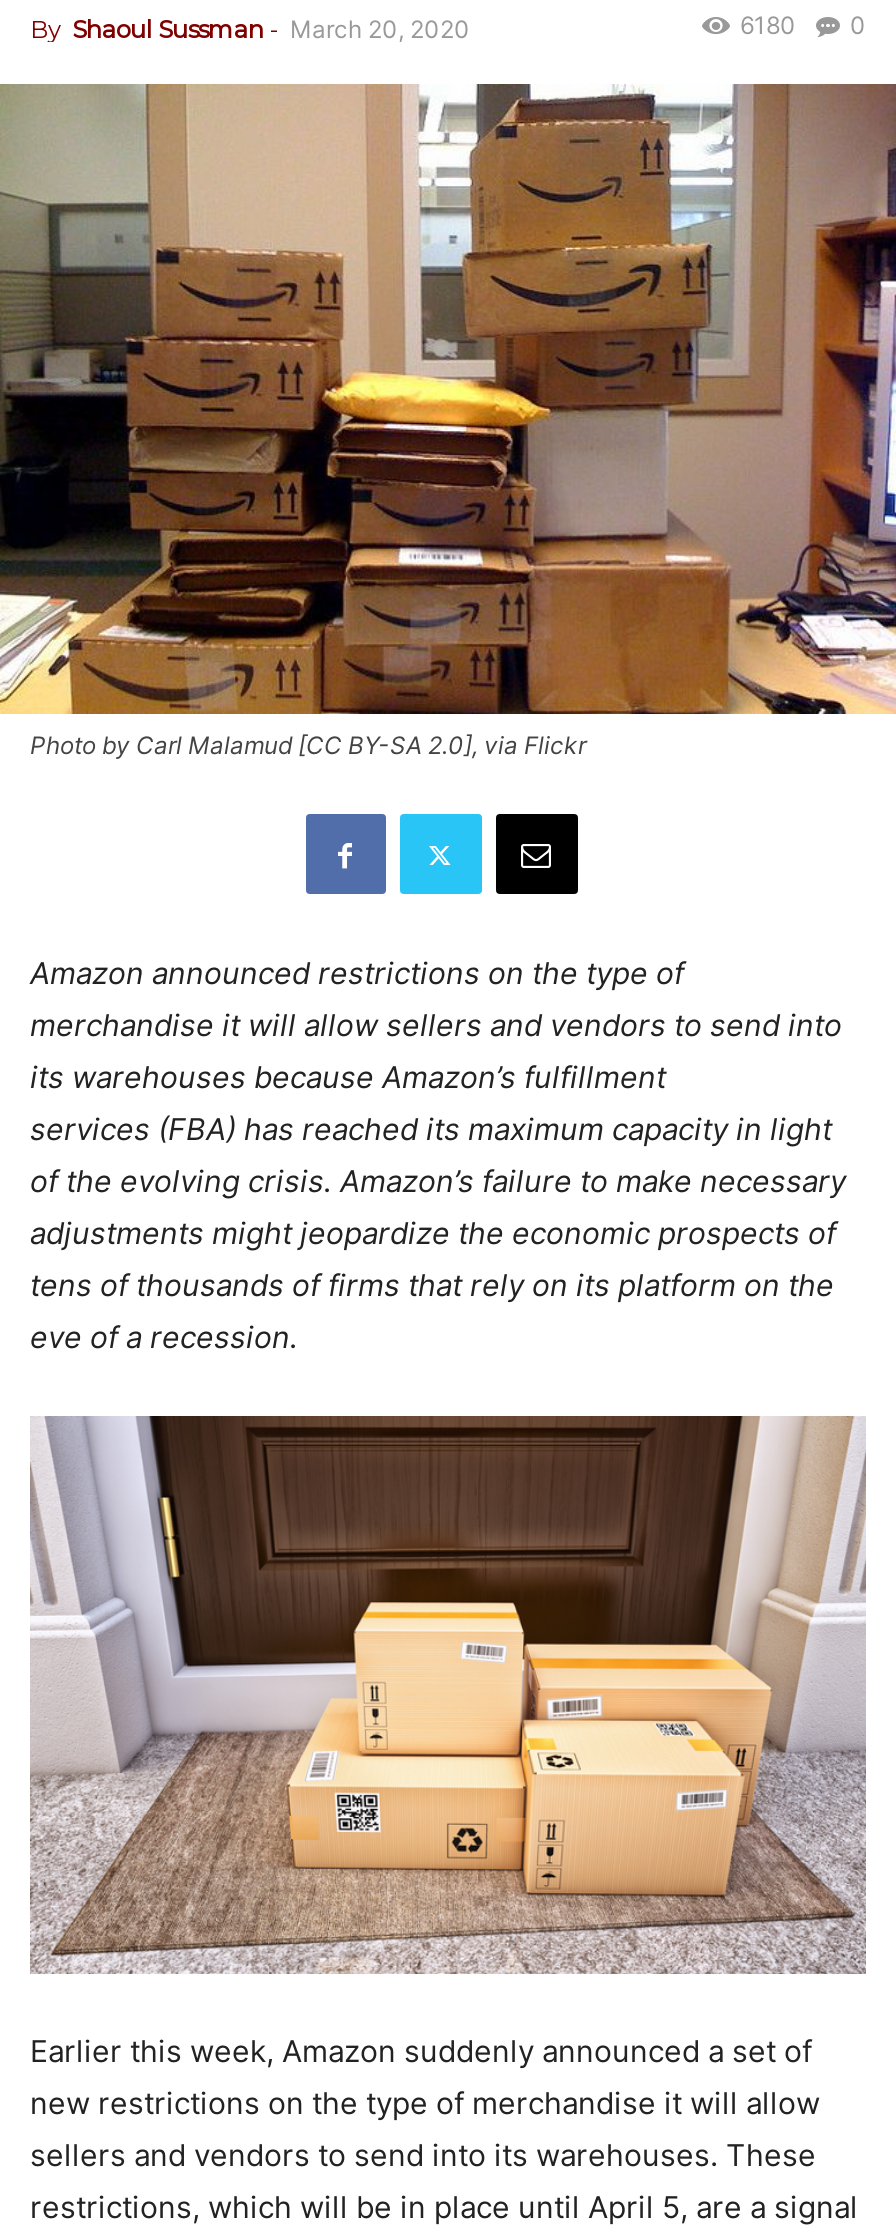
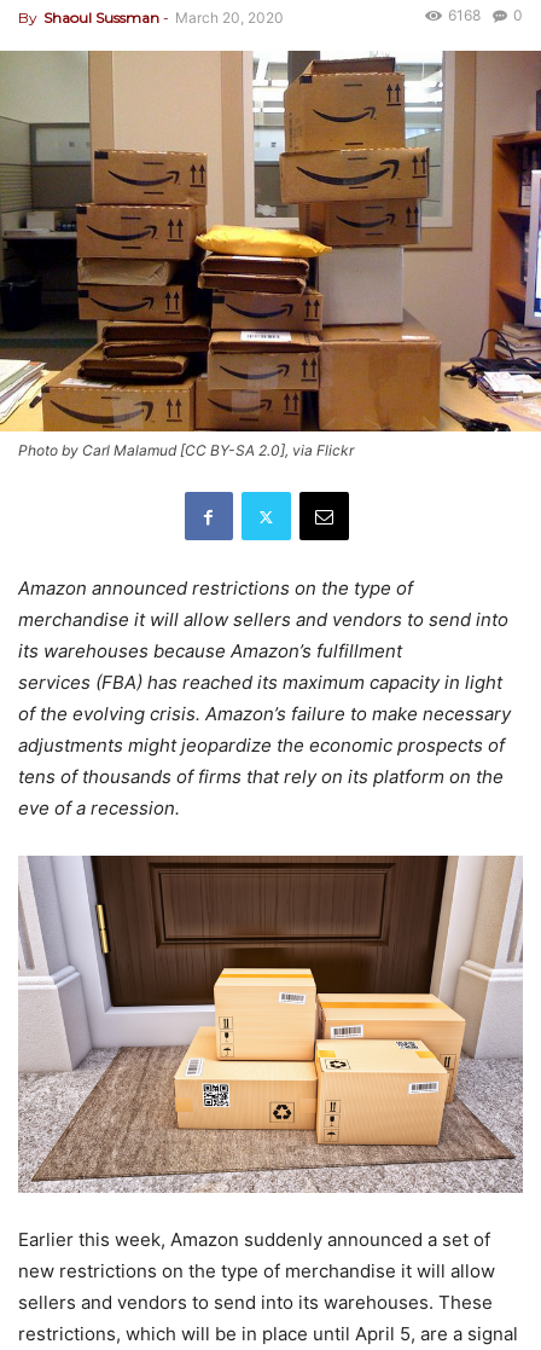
[740,10,866,40] 6180 0 -> [448,6,523,24] 6168 0

